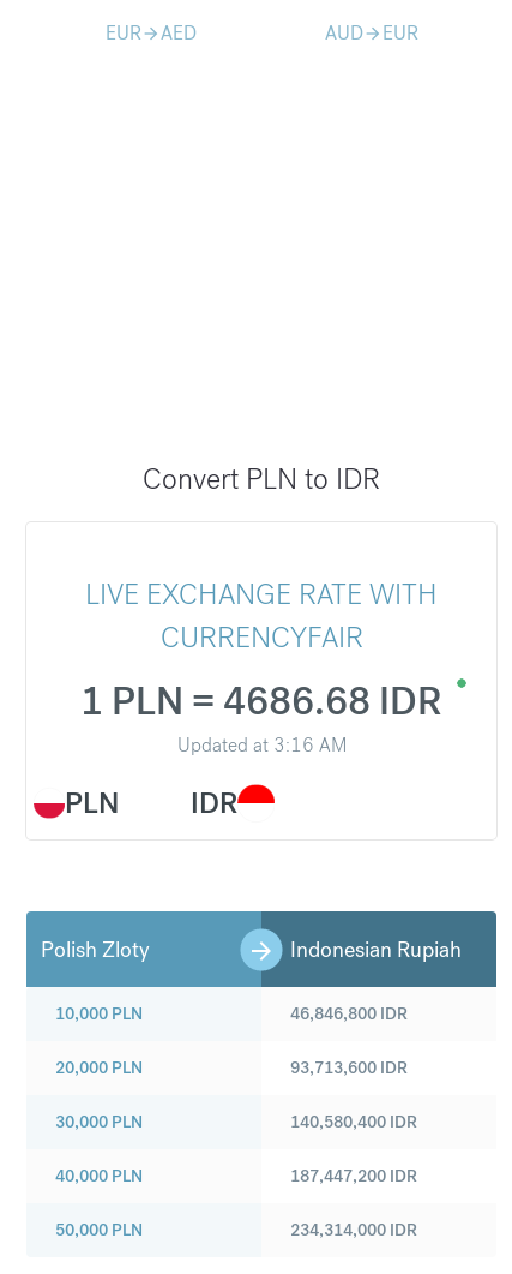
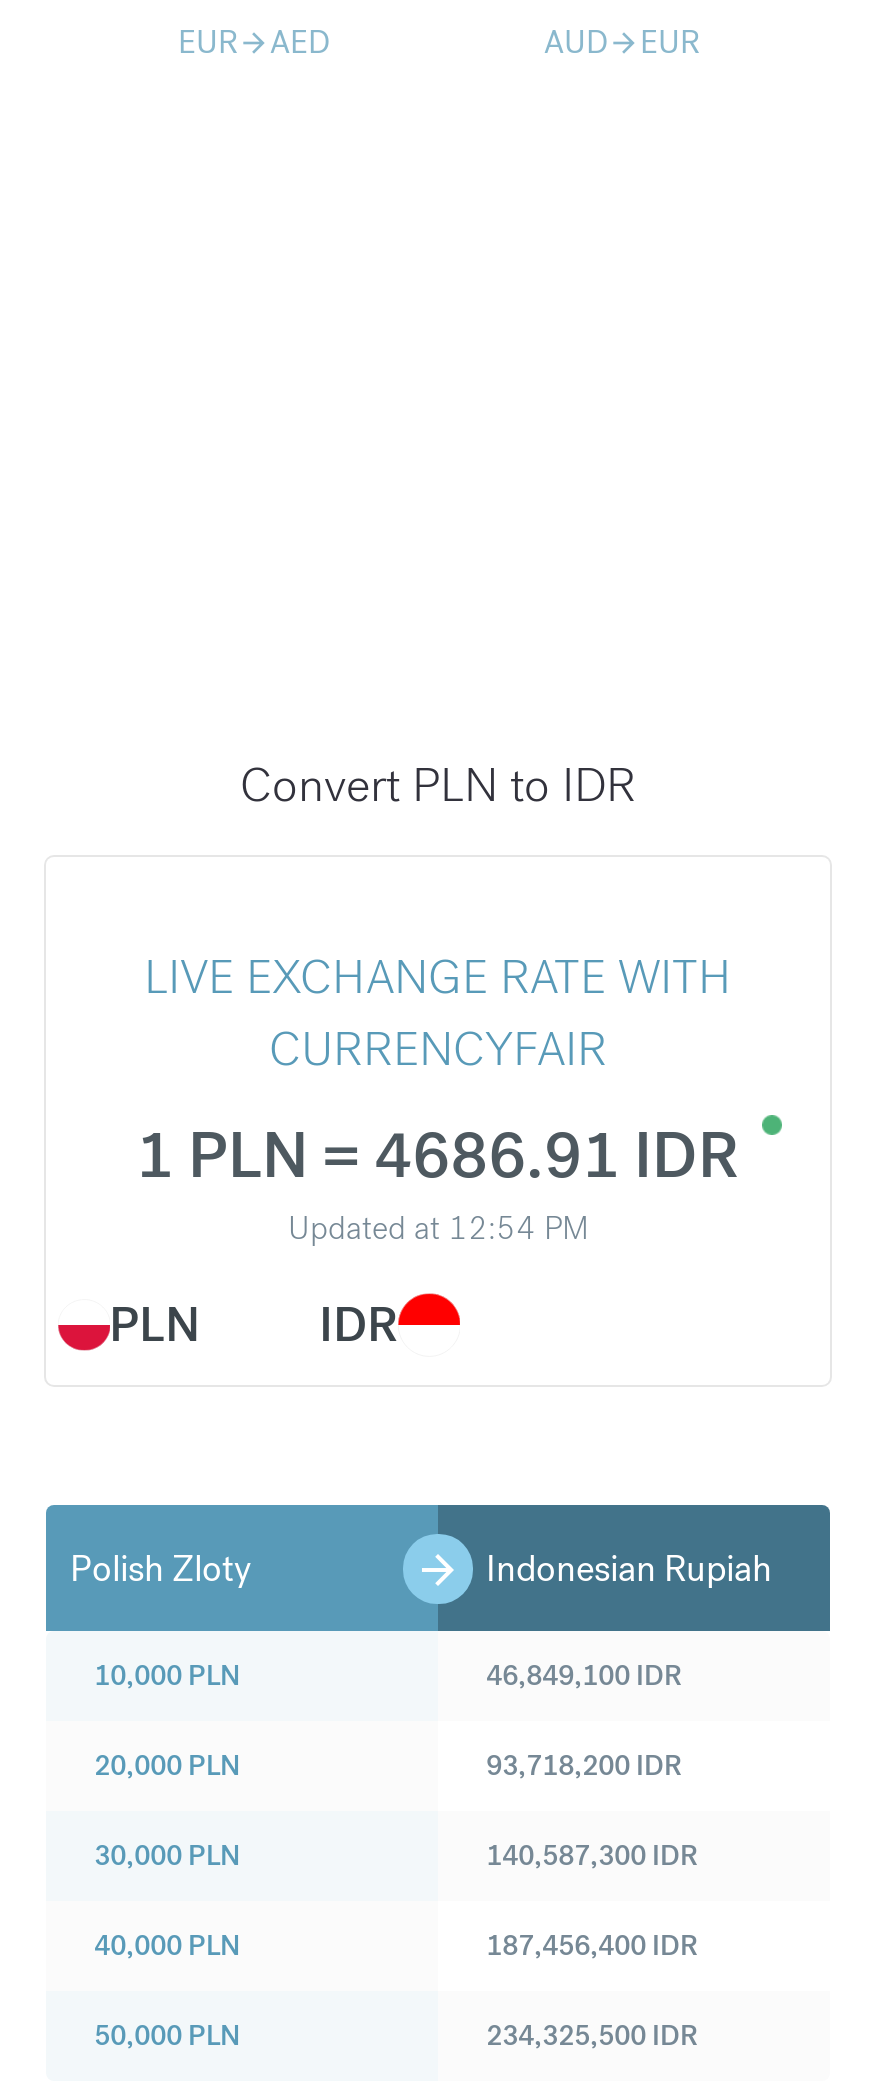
[80,677,442,727] 1 PLN = 4686.68 IDR -> [136,1115,740,1197] 1 PLN = 4686.91 IDR
[177,733,346,758] Updated at 3:16 AM -> [288,1207,588,1249] Updated at 12:54 PM
[290,1003,408,1024] 46,846,800 IDR -> [486,1657,682,1693] 46,849,100 IDR
[290,1057,408,1079] 93,713,600 IDR -> [486,1747,682,1783] 93,718,200 IDR
[290,1111,417,1133] 140,580,400 IDR -> [486,1837,698,1873] 140,587,300 IDR
[290,1165,417,1187] 187,447,200 IDR -> [486,1927,698,1963] 187,456,400 IDR
[290,1219,417,1241] 234,314,000 IDR -> [486,2017,698,2053] 234,325,500 IDR

